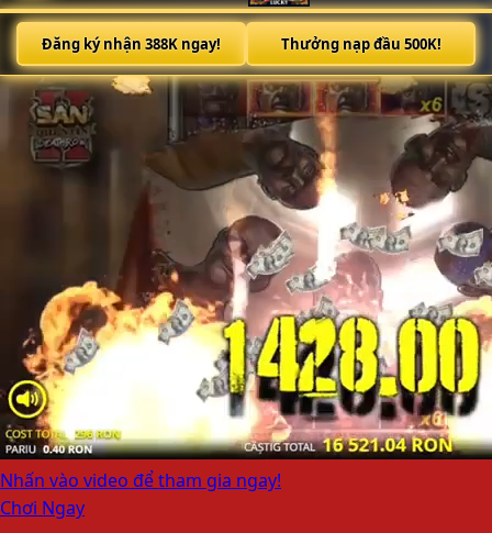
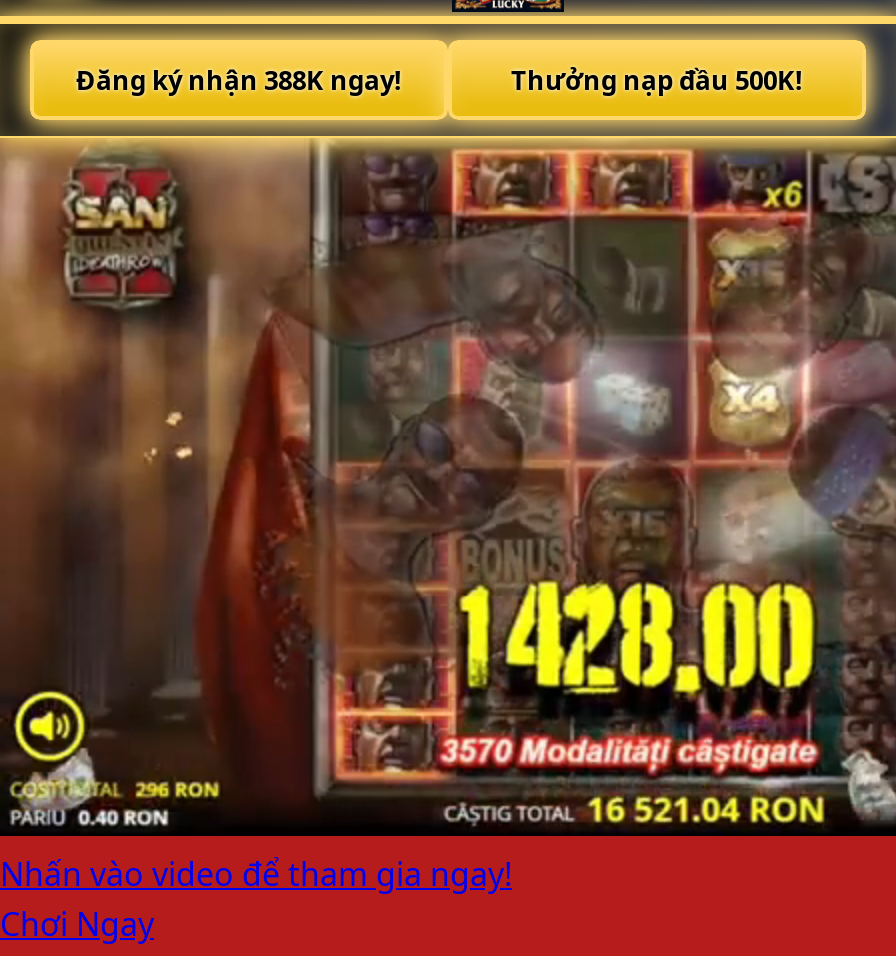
[3,77,489,456] [image] -> [6,140,890,828] [image]

